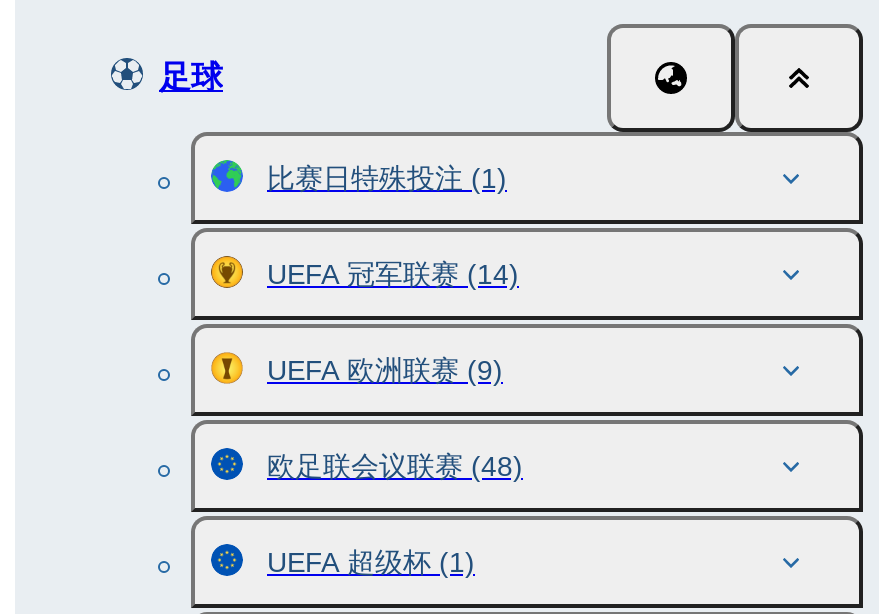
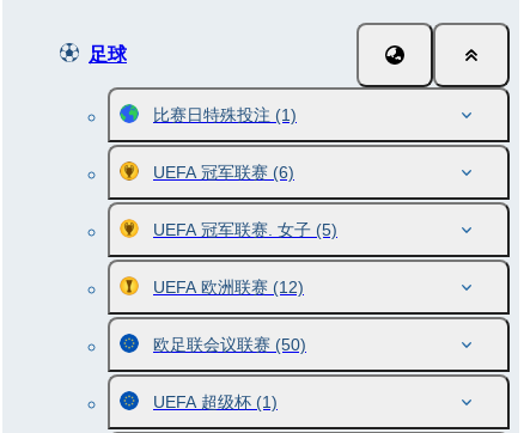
[267,258,523,482] UEFA 冠军联赛(14) | UEFA 欧洲联赛(9) | 欧足联会议联赛(48) -> [153,163,337,354] UEFA 冠军联赛(6) | UEFA 冠军联赛. 女子(5) | UEFA 欧洲联赛(12) | 欧足联会议联赛(50)

